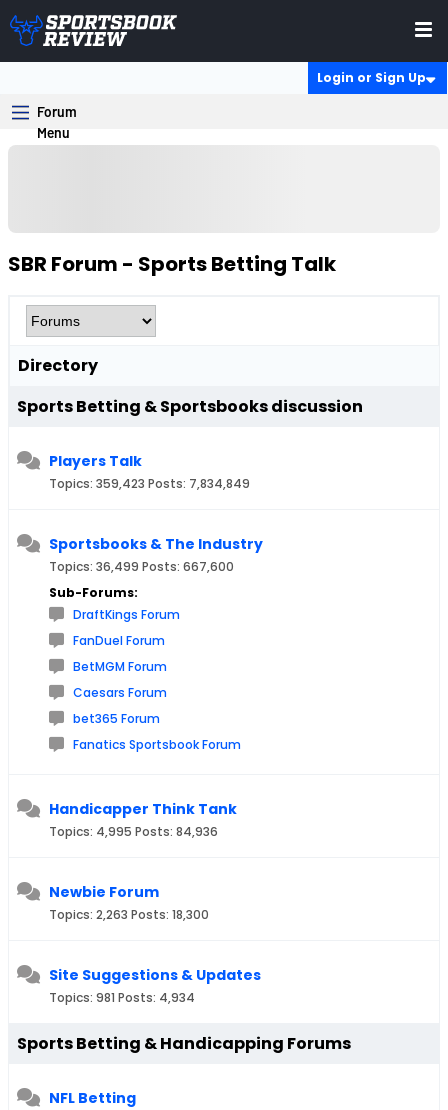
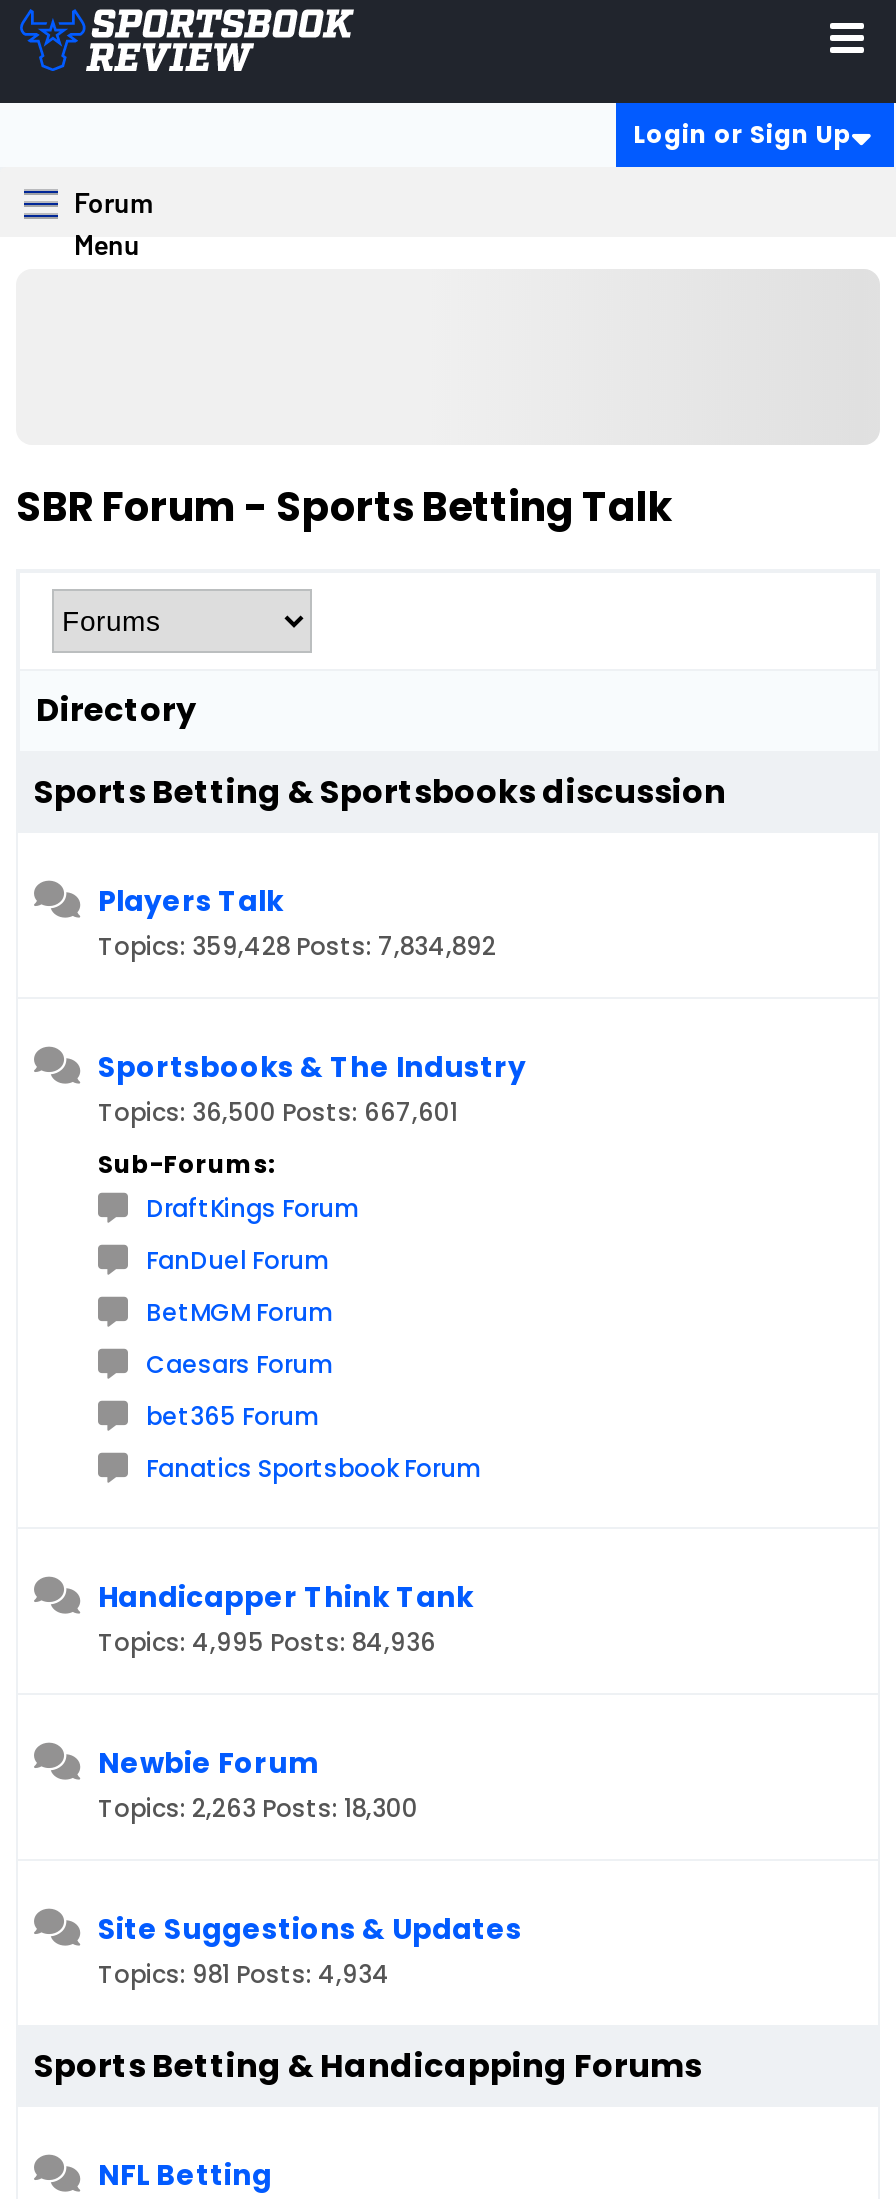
[49,475,250,492] Topics: 359,423 Posts: 7,834,849 -> [98,929,496,963] Topics: 359,428 Posts: 7,834,892
[49,558,234,575] Topics: 36,499 Posts: 667,600 -> [98,1095,458,1129] Topics: 36,500 Posts: 667,601

